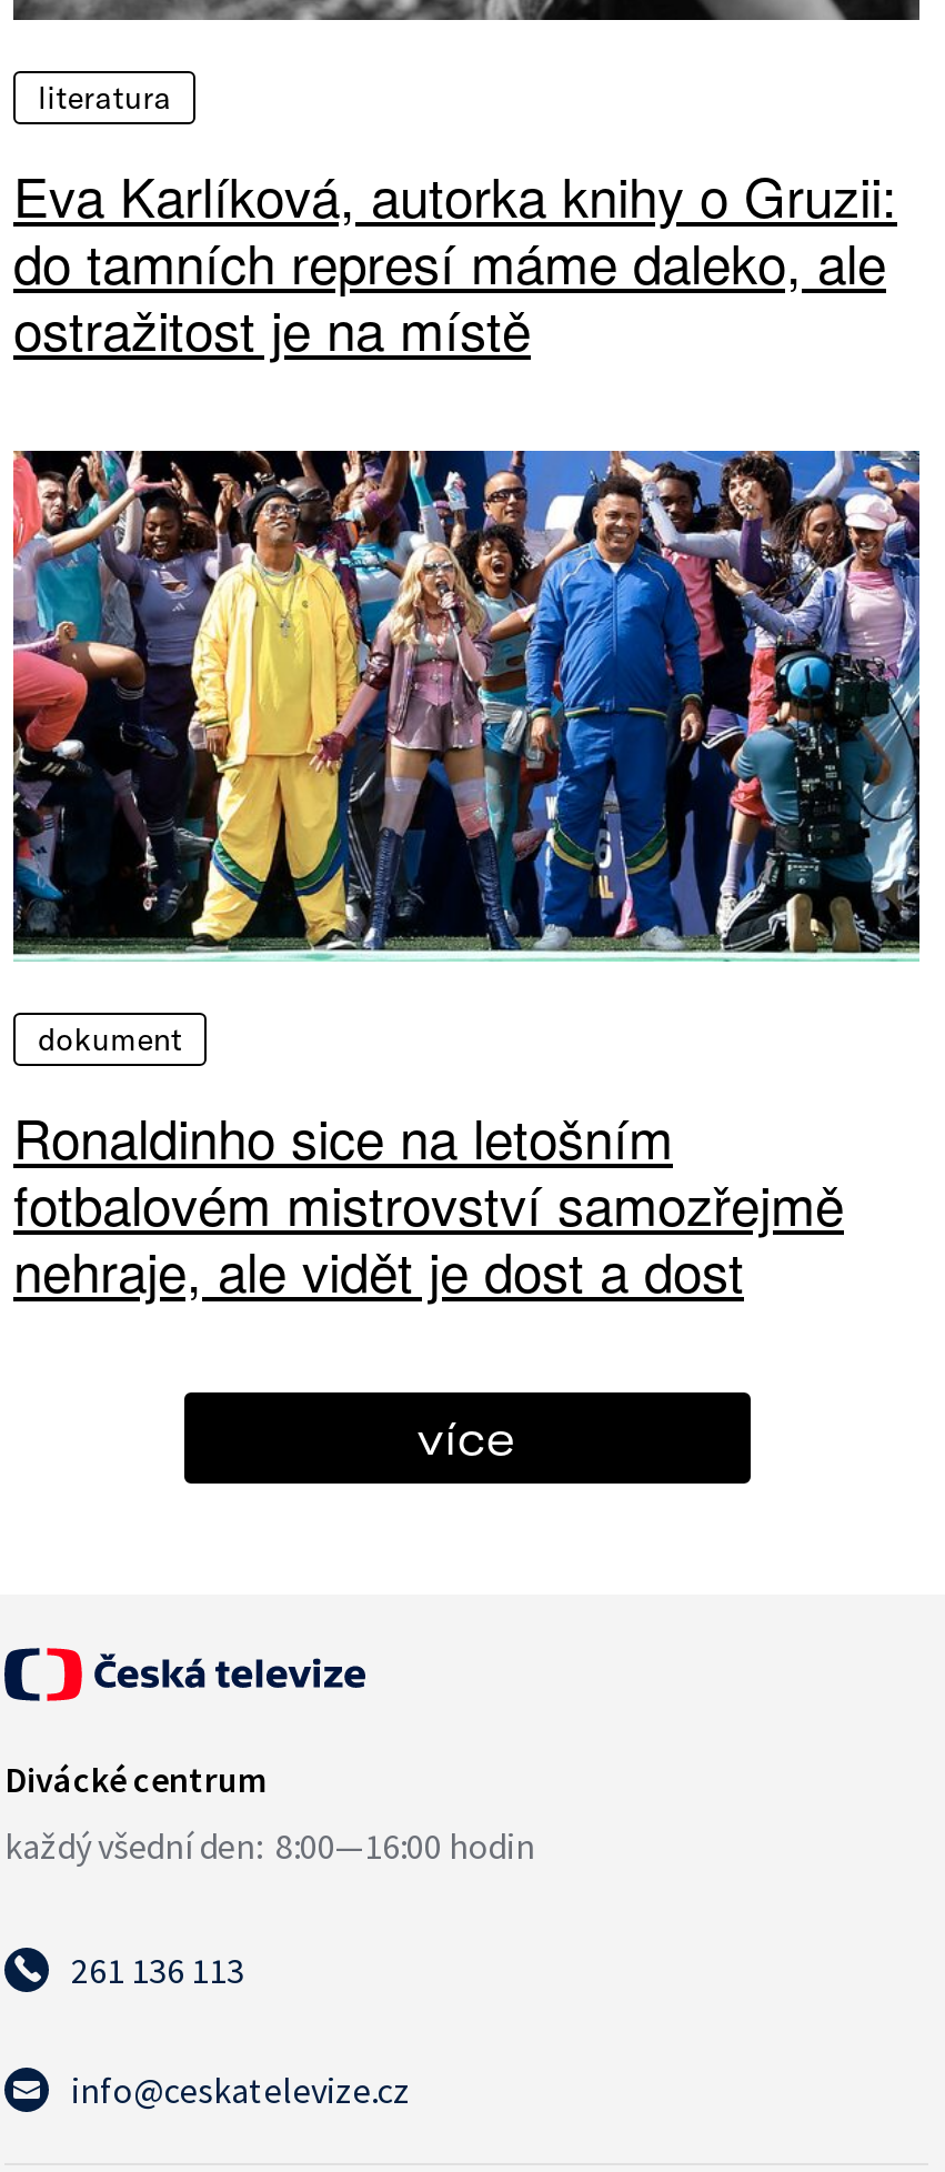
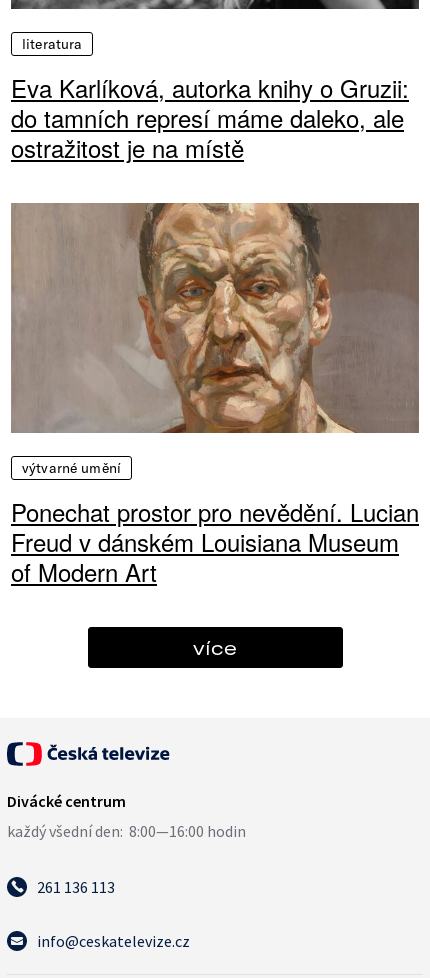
[11,449,922,1060] [image] | dokument -> [11,202,420,477] [image] | výtvarné umění
[13,1098,844,1309] Ronaldinho sice na letošním | fotbalovém mistrovství samozřejmě | nehraje, ale vidět je dost a dost -> [11,494,419,589] Ponechat prostor pro nevědění. Lucian | Freud v dánském Louisiana Museum | of Modern Art

